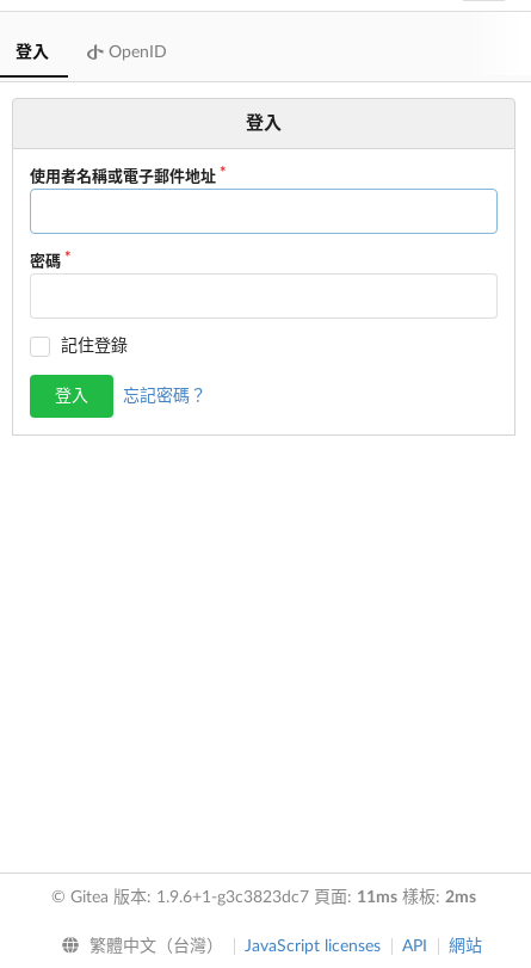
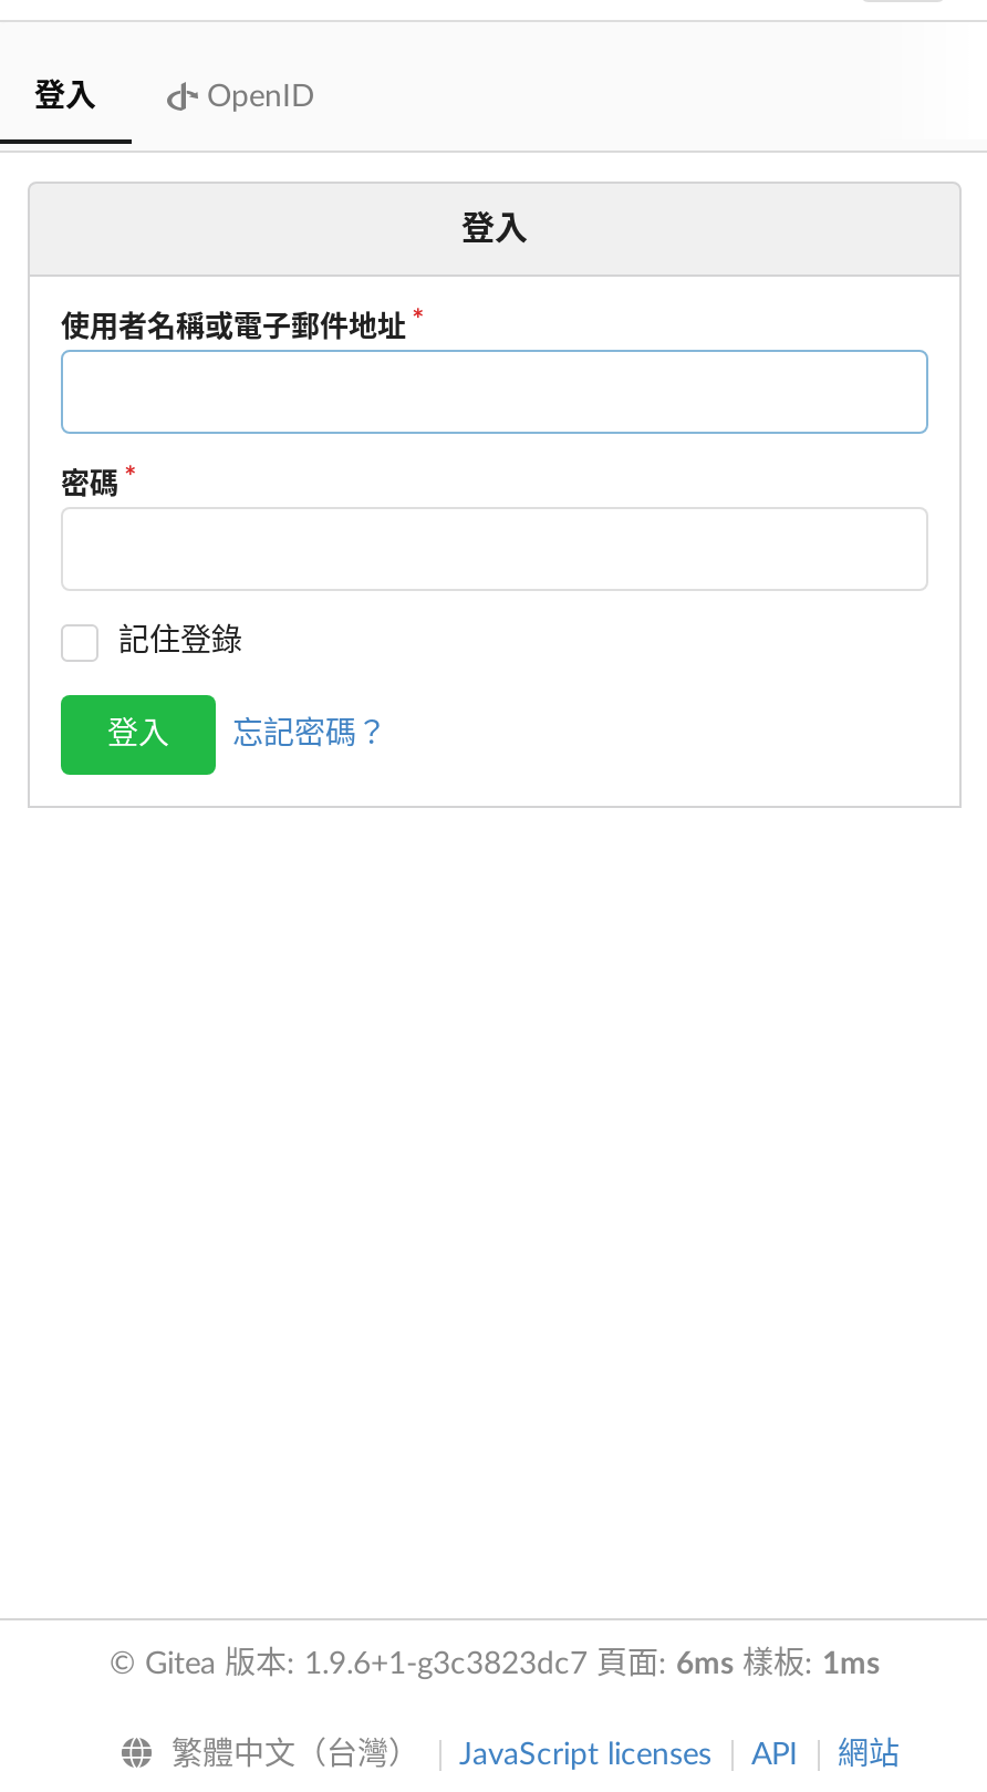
[51,889,476,906] © Gitea 版本: 1.9.6+1-g3c3823dc7 頁面: 11ms樣板: 2ms -> [110,1649,880,1680] © Gitea 版本: 1.9.6+1-g3c3823dc7 頁面: 6ms樣板: 1ms

